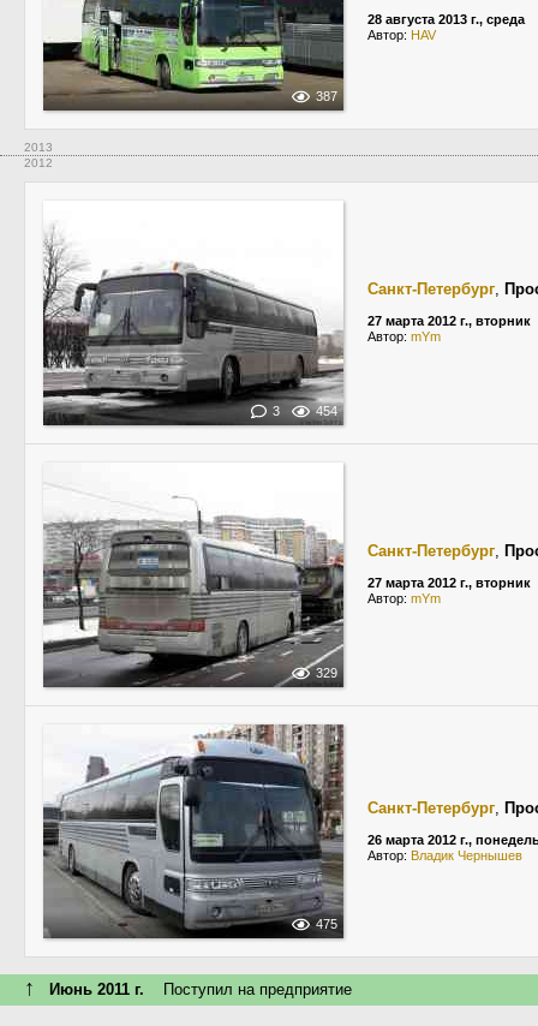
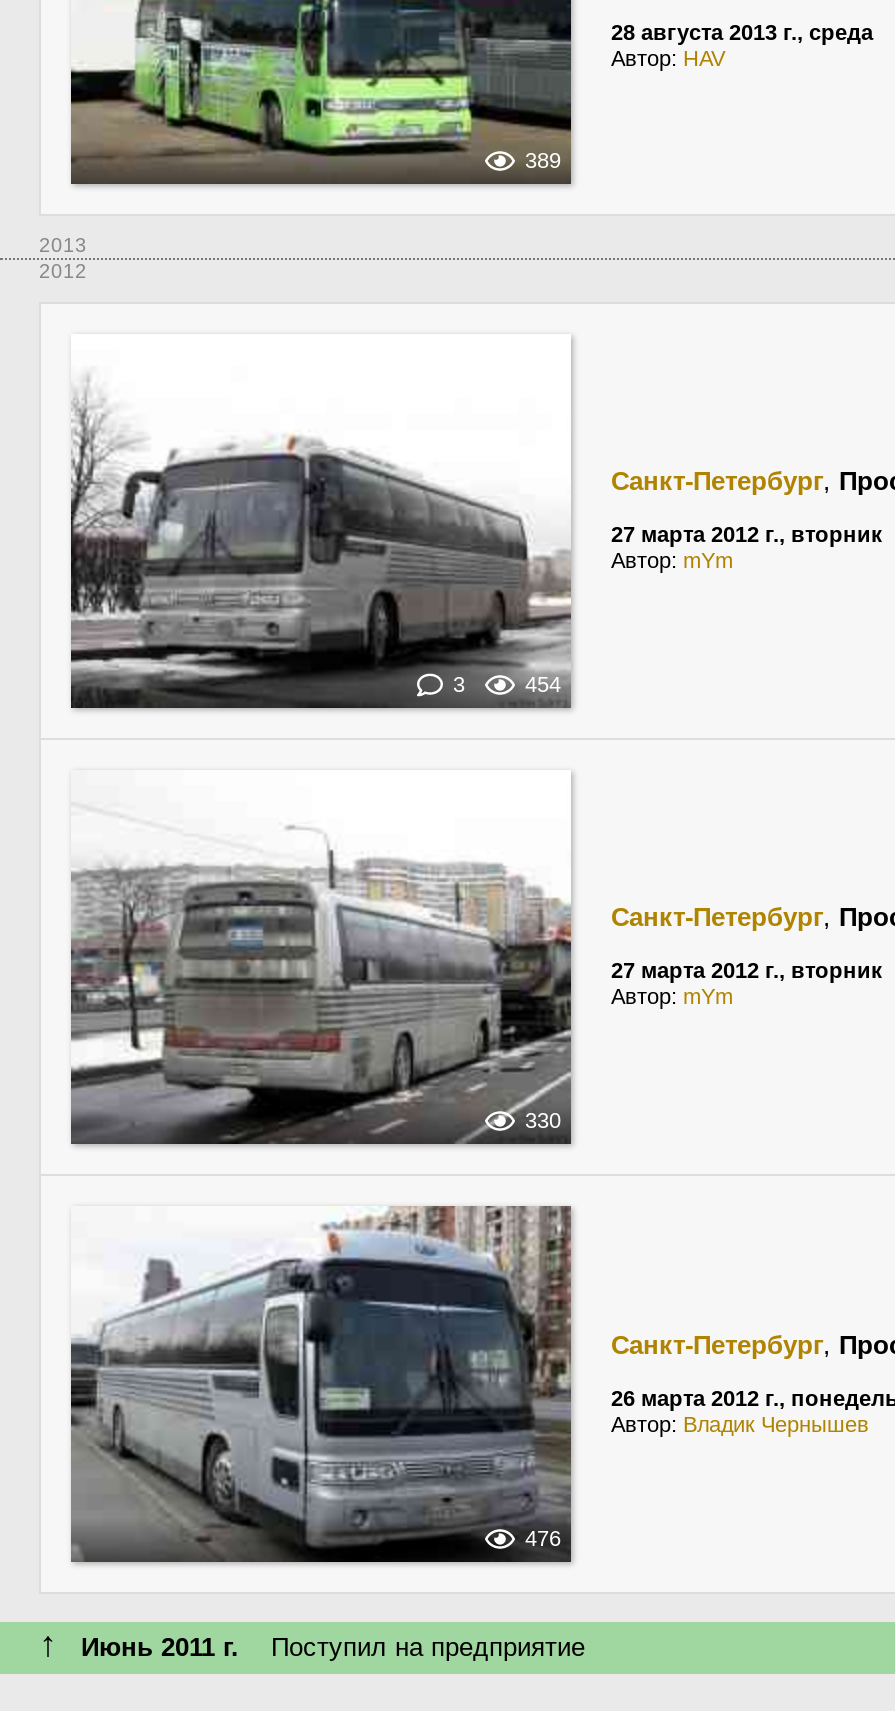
[316,89,337,103] 387 -> [525,148,561,172] 389
[316,666,337,680] 329 -> [525,1108,561,1132] 330
[316,917,337,931] 475 -> [525,1526,561,1550] 476

